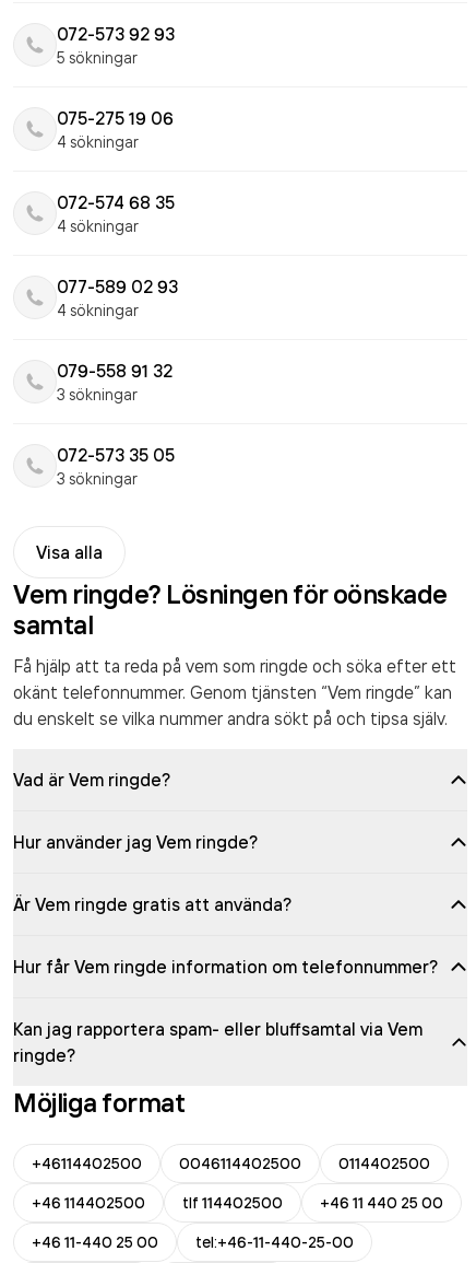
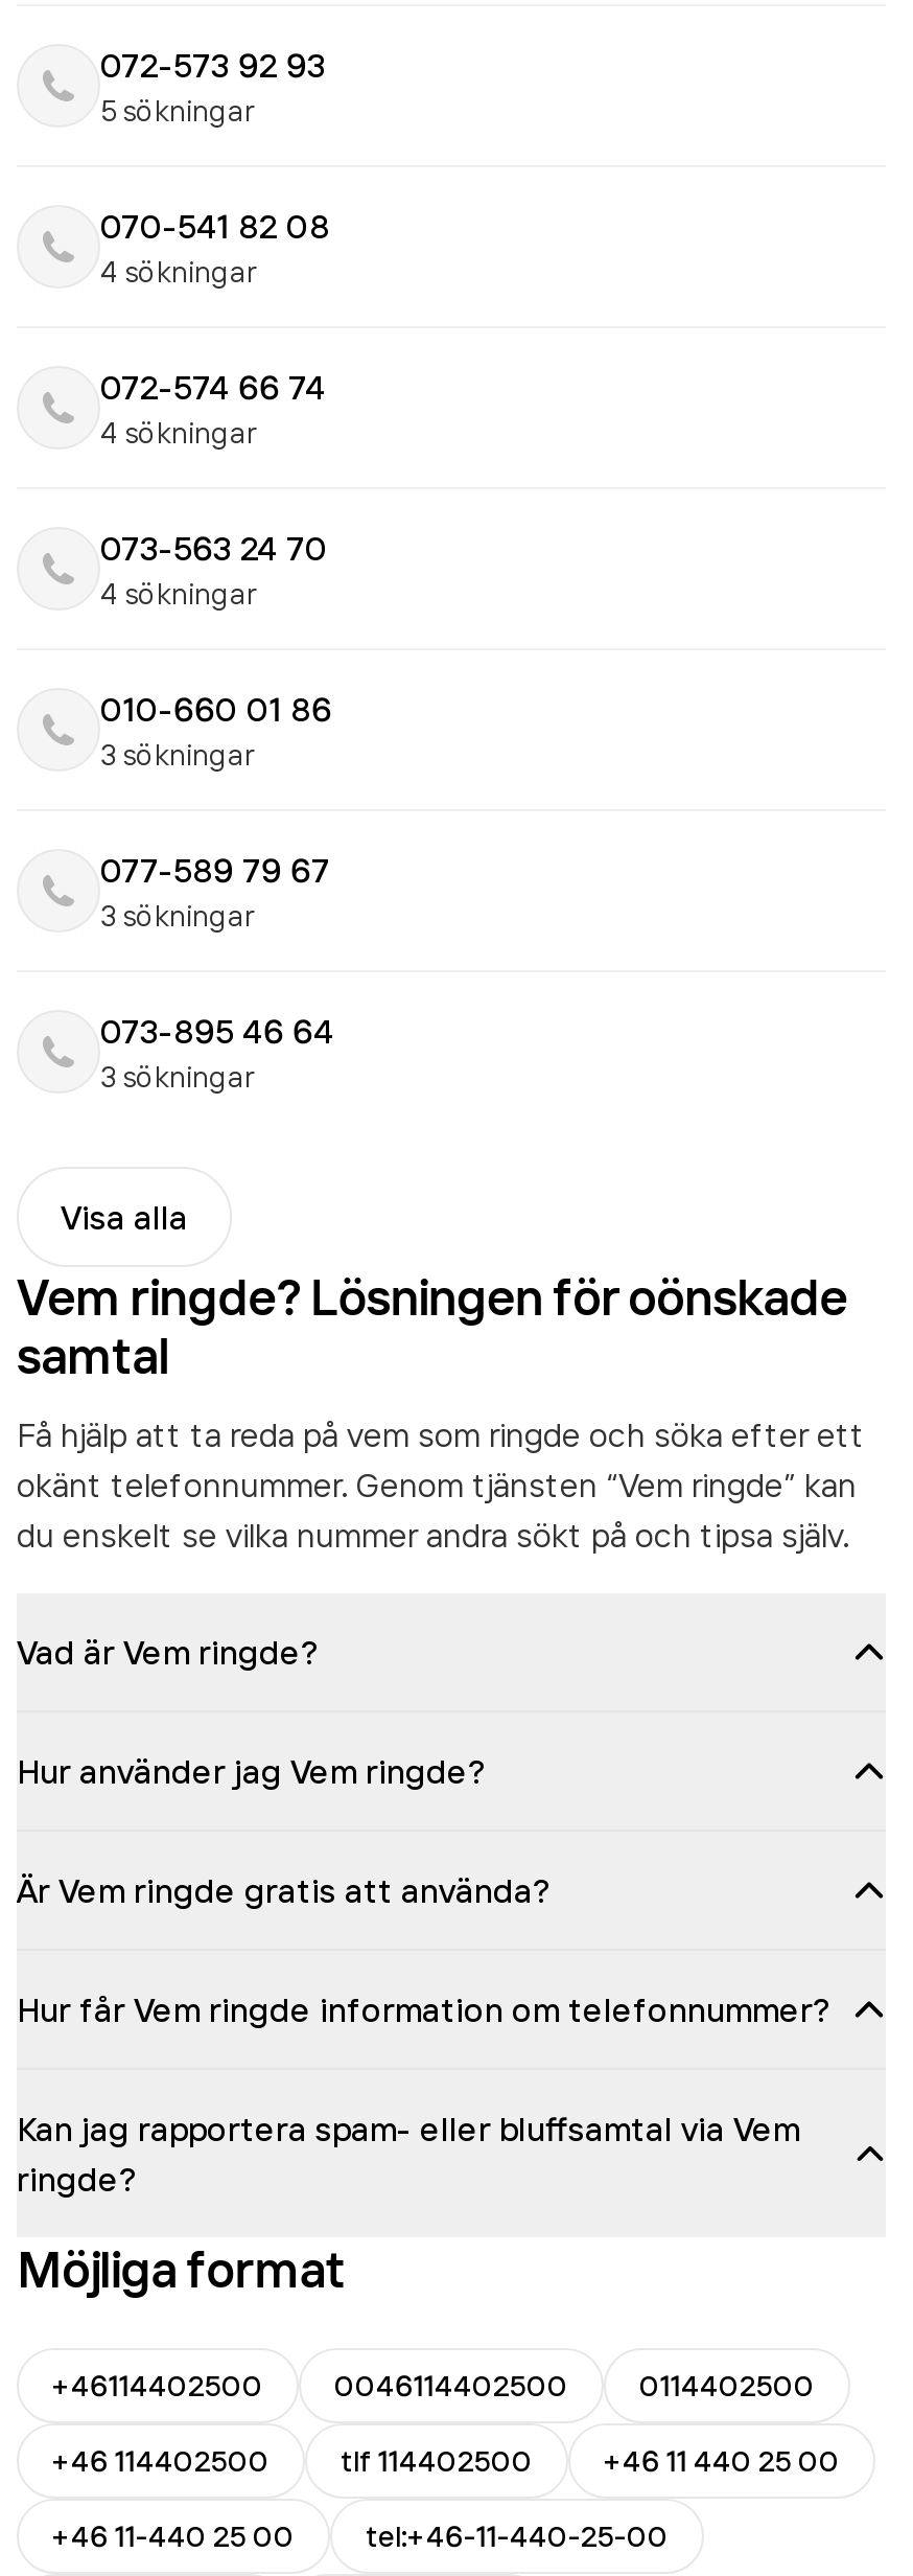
[57,107,174,129] 075-275 19 06 -> [100,205,330,247] 070-541 82 08
[57,191,175,213] 072-574 68 35 -> [100,366,326,408] 072-574 66 74
[57,276,178,297] 077-589 02 93 -> [100,527,328,569] 073-563 24 70
[57,360,172,382] 079-558 91 32 -> [100,688,332,730] 010-660 01 86
[57,444,175,466] 072-573 35 05 -> [100,849,334,1052] 077-589 79 67 | 3 sökningar | 073-895 46 64

